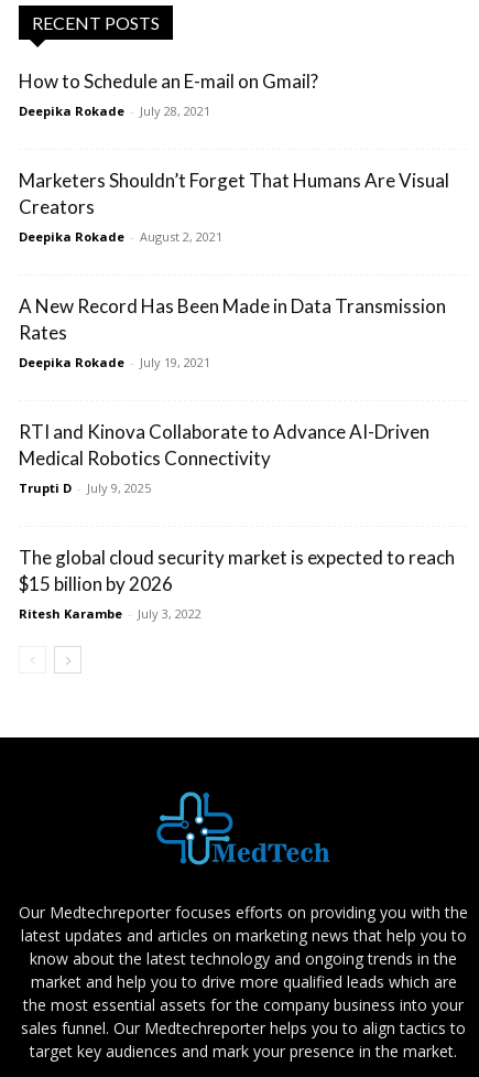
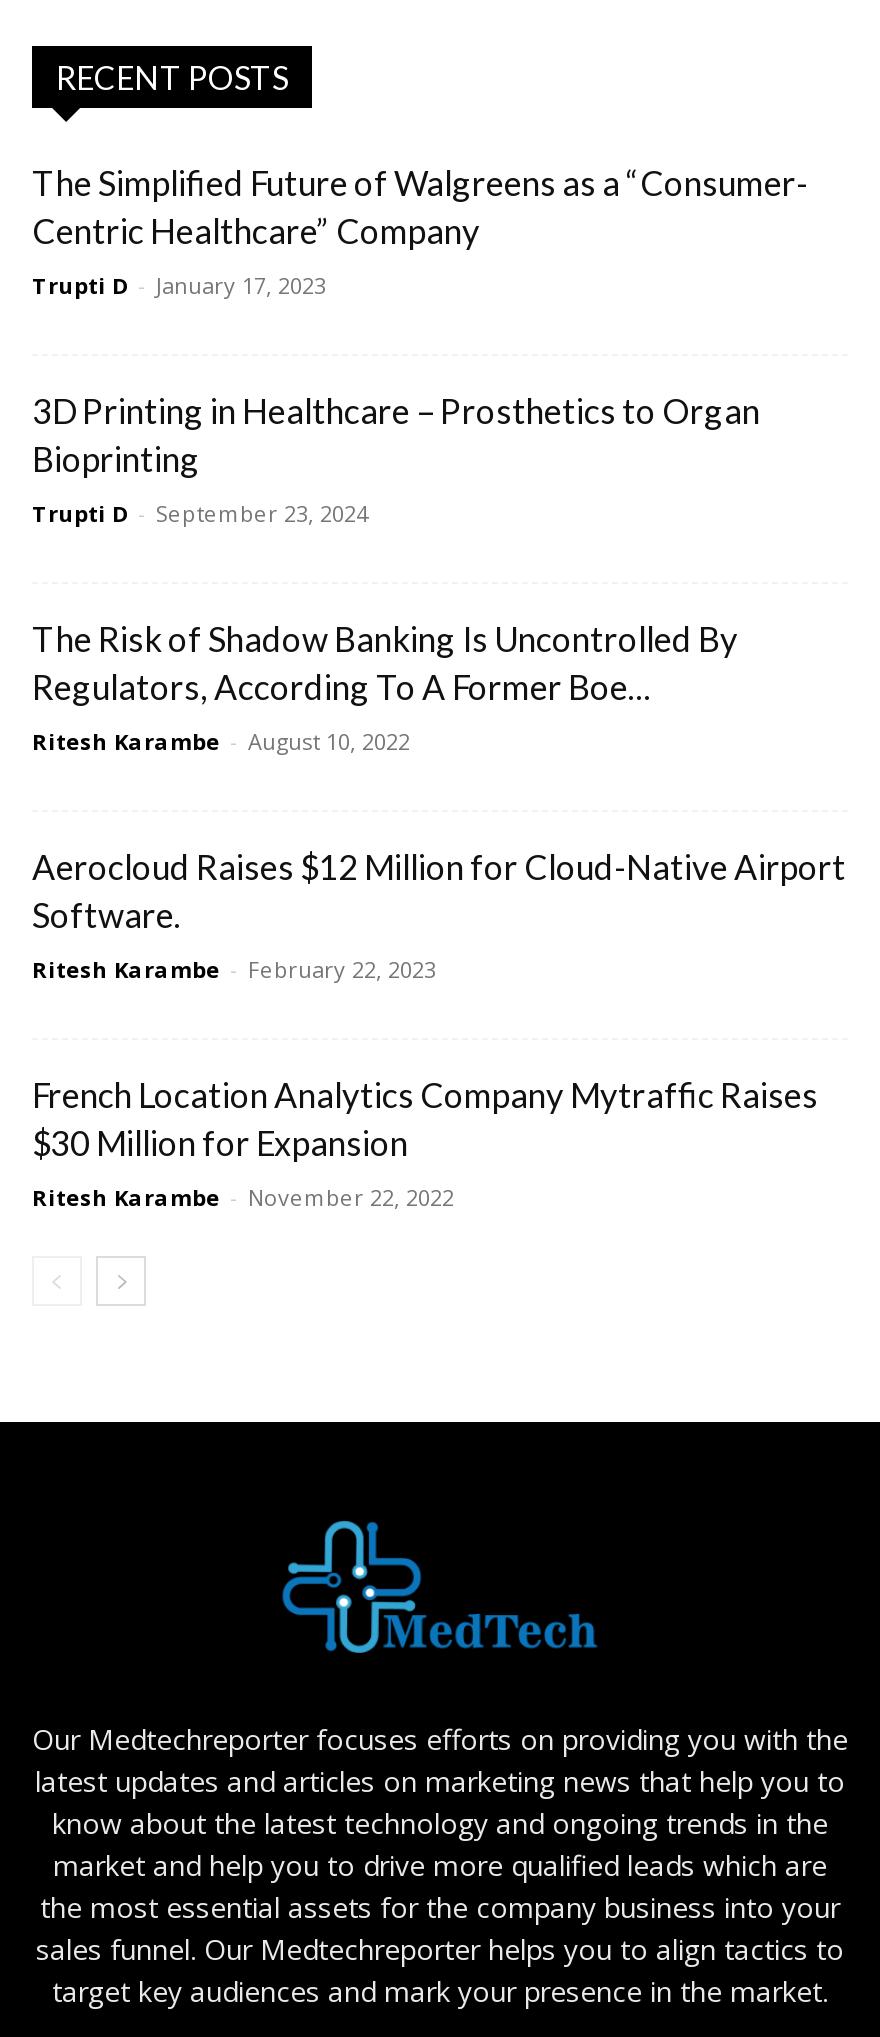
[19,69,318,119] How to Schedule an E-mail on Gmail? | Deepika Rokade - July 28, 2021 -> [32,161,808,299] The Simplified Future of Walgreens as a “Consumer- | Centric Healthcare” Company | Trupti D - January 17, 2023
[19,168,449,244] Marketers Shouldn’t Forget That Humans Are Visual | Creators | Deepika Rokade - August 2, 2021 -> [32,389,760,527] 3D Printing in Healthcare – Prosthetics to Organ | Bioprinting | Trupti D - September 23, 2024
[19,294,446,370] A New Record Has Been Made in Data Transmission | Rates | Deepika Rokade - July 19, 2021 -> [32,617,738,755] The Risk of Shadow Banking Is Uncontrolled By | Regulators, According To A Former Boe... | Ritesh Karambe - August 10, 2022
[19,420,429,496] RTI and Kinova Collaborate to Advance AI-Driven | Medical Robotics Connectivity | Trupti D - July 9, 2025 -> [32,845,846,983] Aerocloud Raises $12 Million for Cloud-Native Airport | Software. | Ritesh Karambe - February 22, 2023
[19,545,455,621] The global cloud security market is expected to reach | $15 billion by 2026 | Ritesh Karambe - July 3, 2022 -> [32,1073,818,1211] French Location Analytics Company Mytraffic Raises | $30 Million for Expansion | Ritesh Karambe - November 22, 2022

